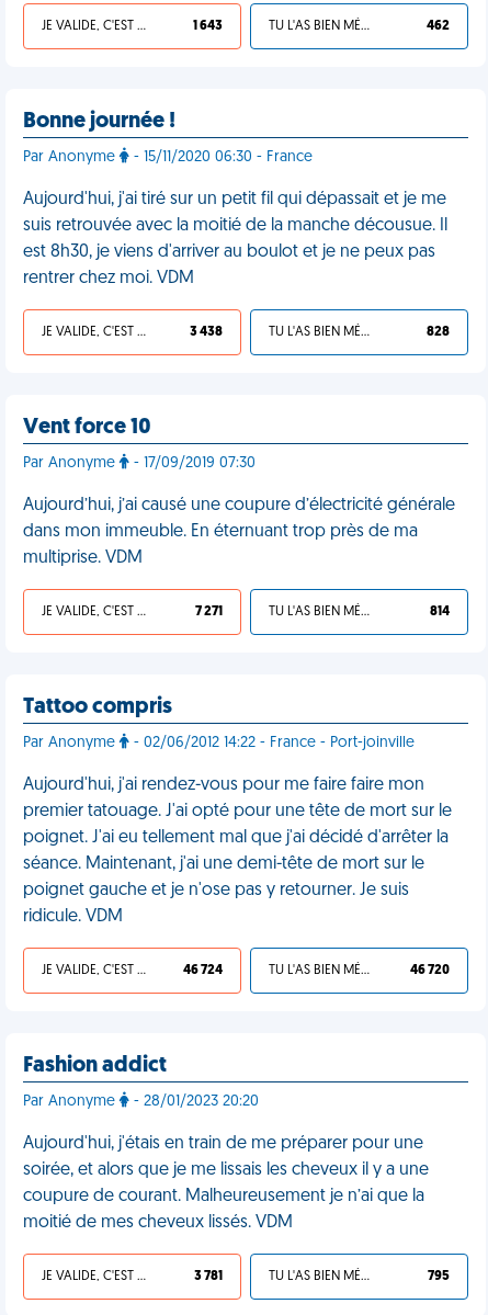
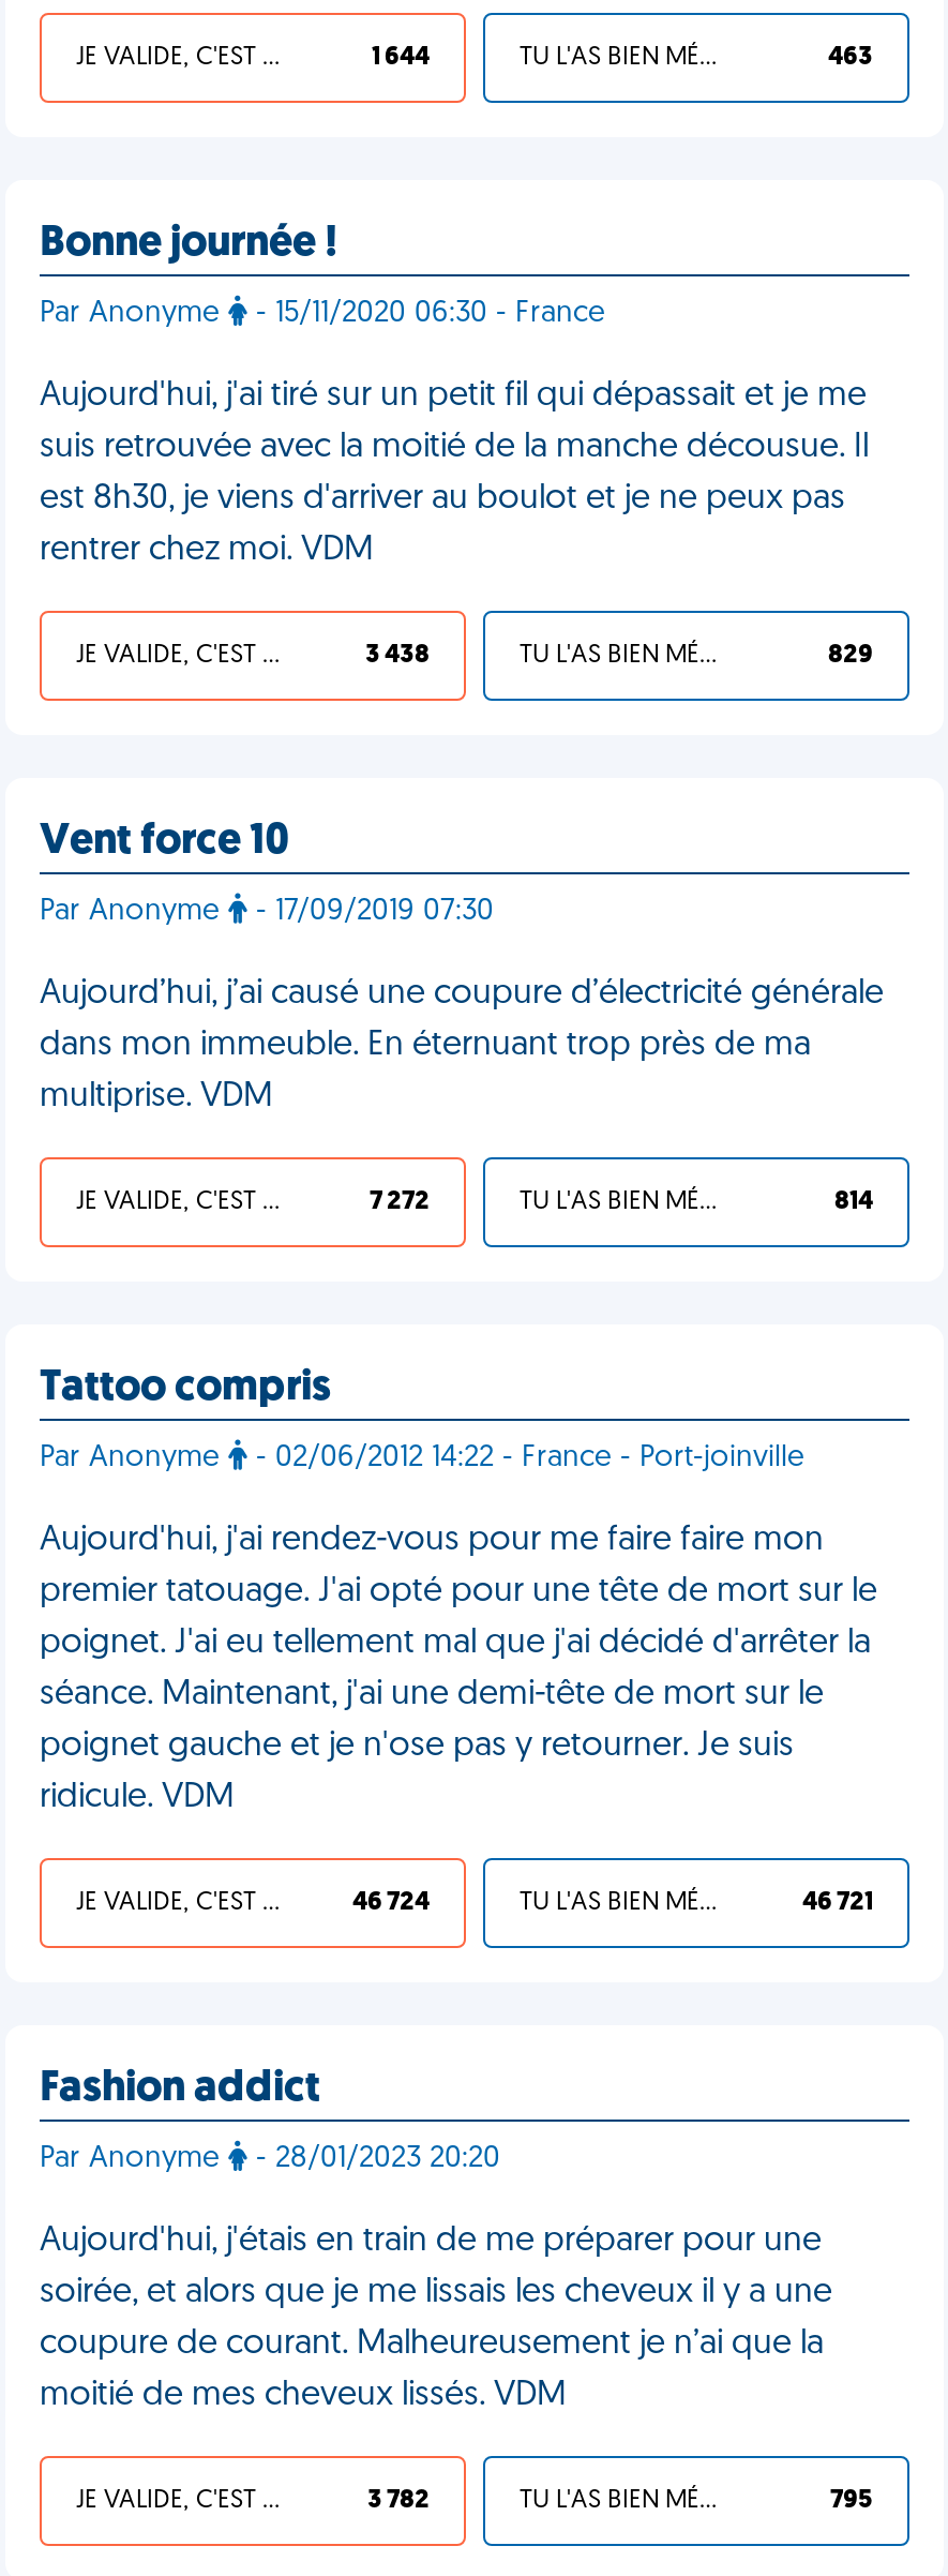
[193,20,223,33] 1 643 -> [372,45,430,71] 1 644
[427,20,450,33] 462 -> [828,45,873,71] 463
[427,326,450,339] 828 -> [828,643,873,669] 829
[195,605,223,619] 7 271 -> [370,1189,430,1215] 7 272
[410,964,450,977] 46 720 -> [802,1890,873,1916] 46 721
[194,1270,223,1283] 3 781 -> [367,2488,430,2514] 3 782

